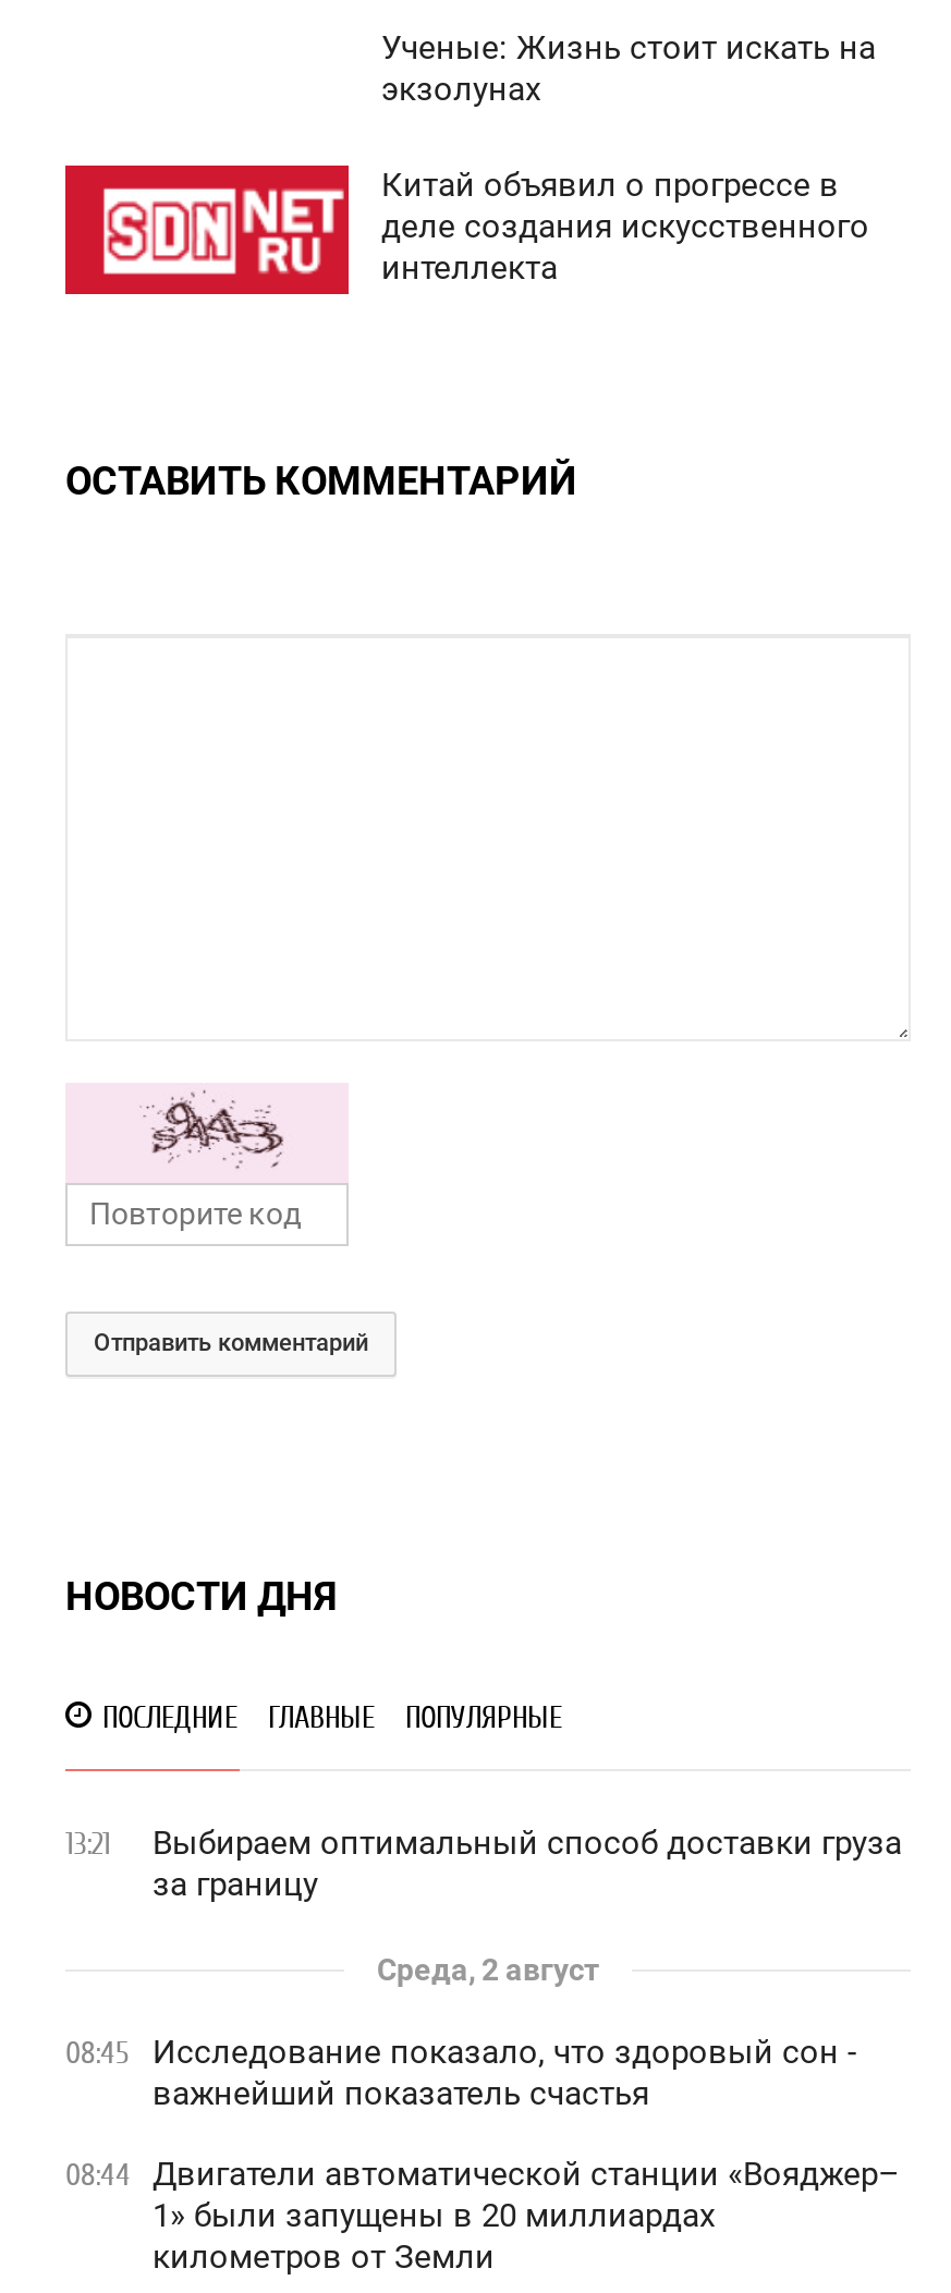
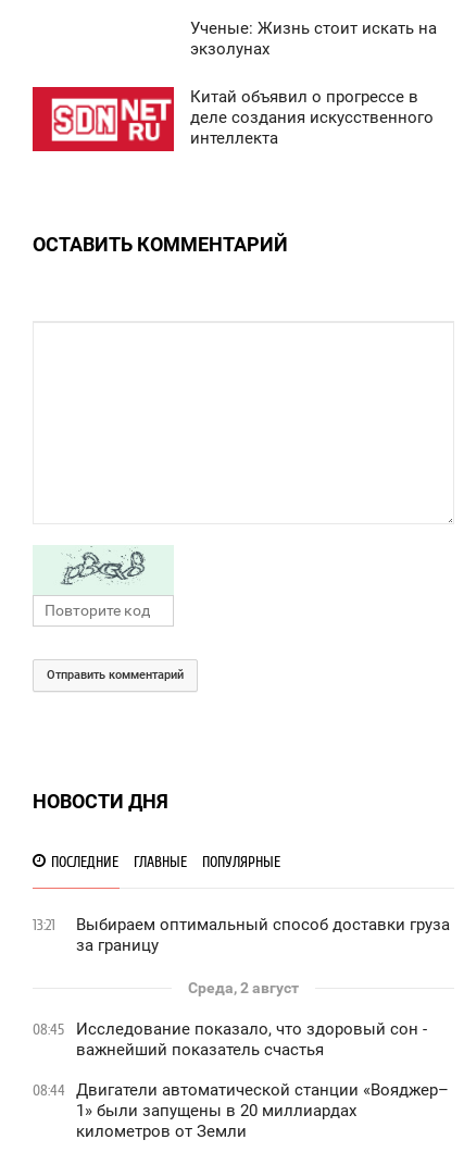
[120,1087,292,1172] [image] -> [59,546,147,587] [image]

